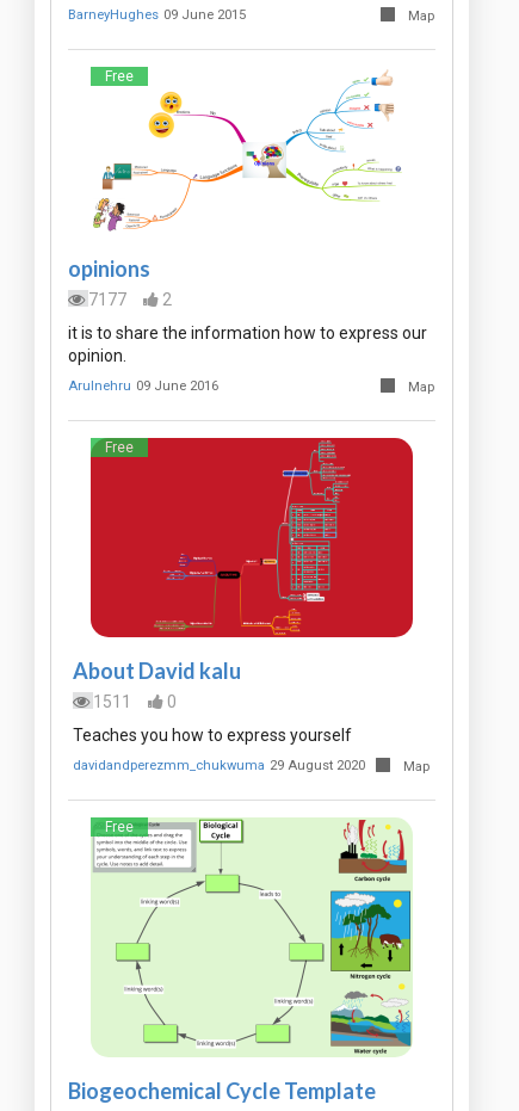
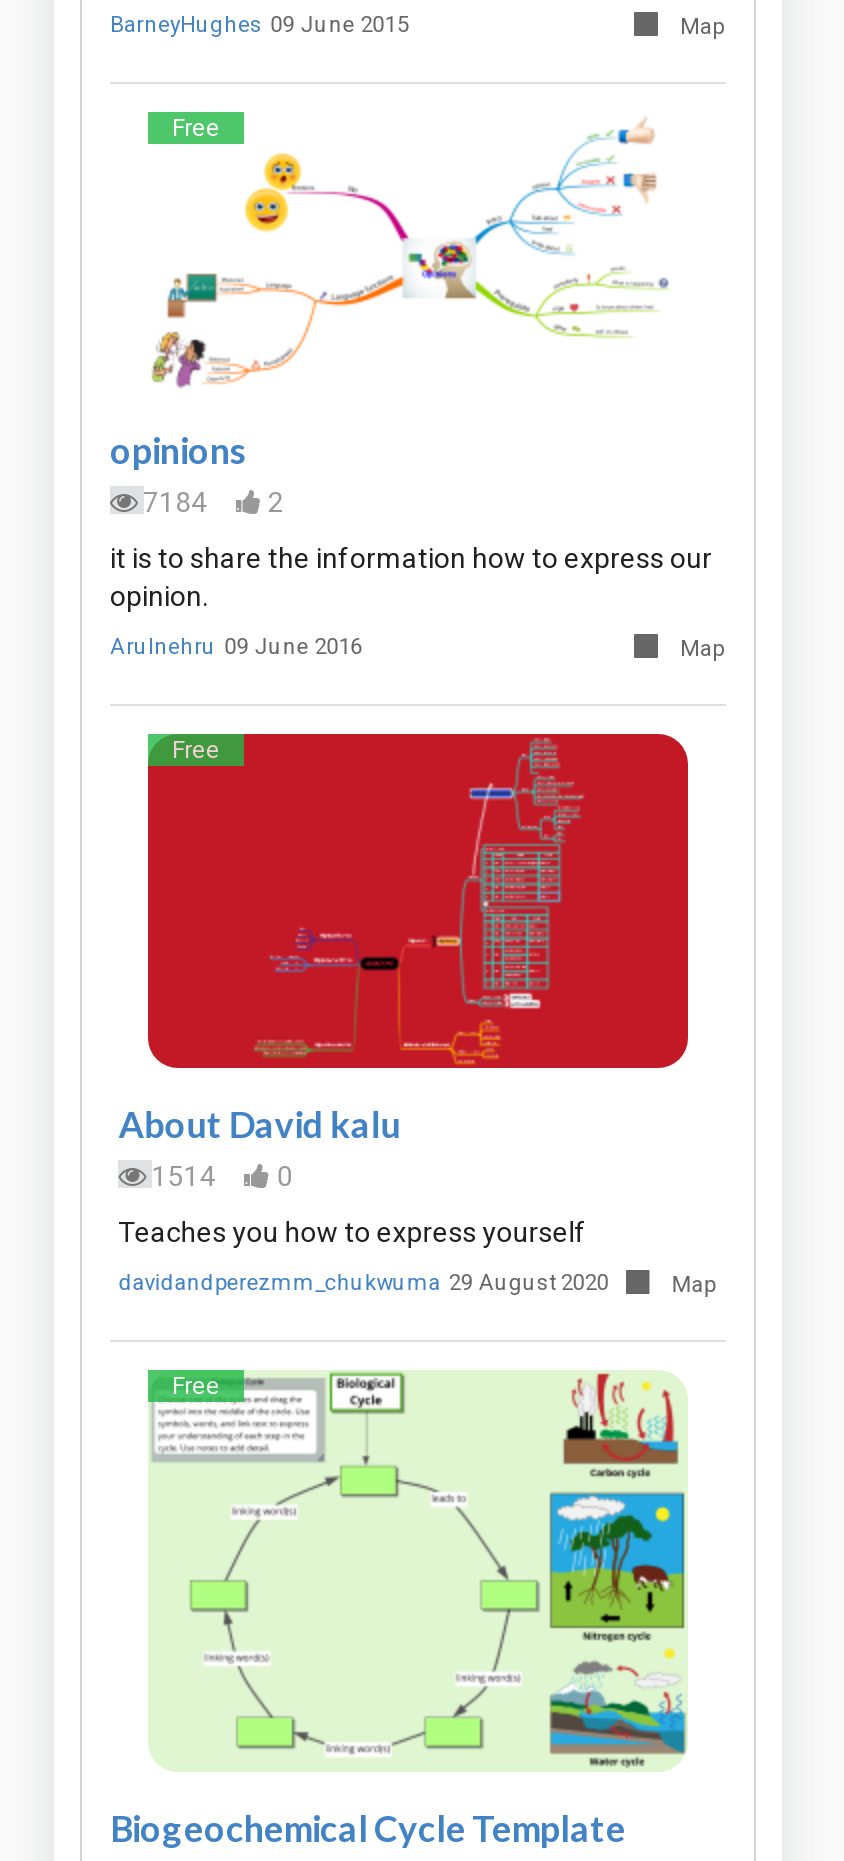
[88,290,172,309] 7177 2 -> [143,486,284,518] 7184 2
[93,692,177,711] 1511 0 -> [151,1160,292,1192] 1514 0

